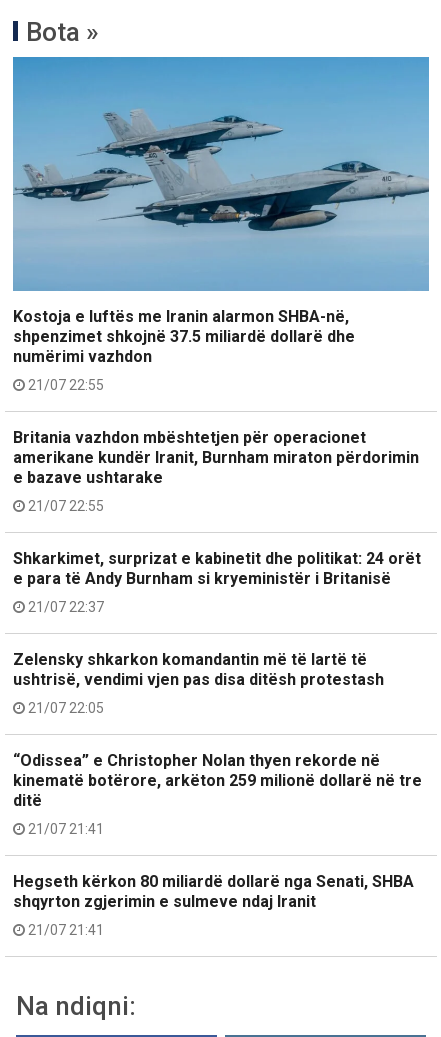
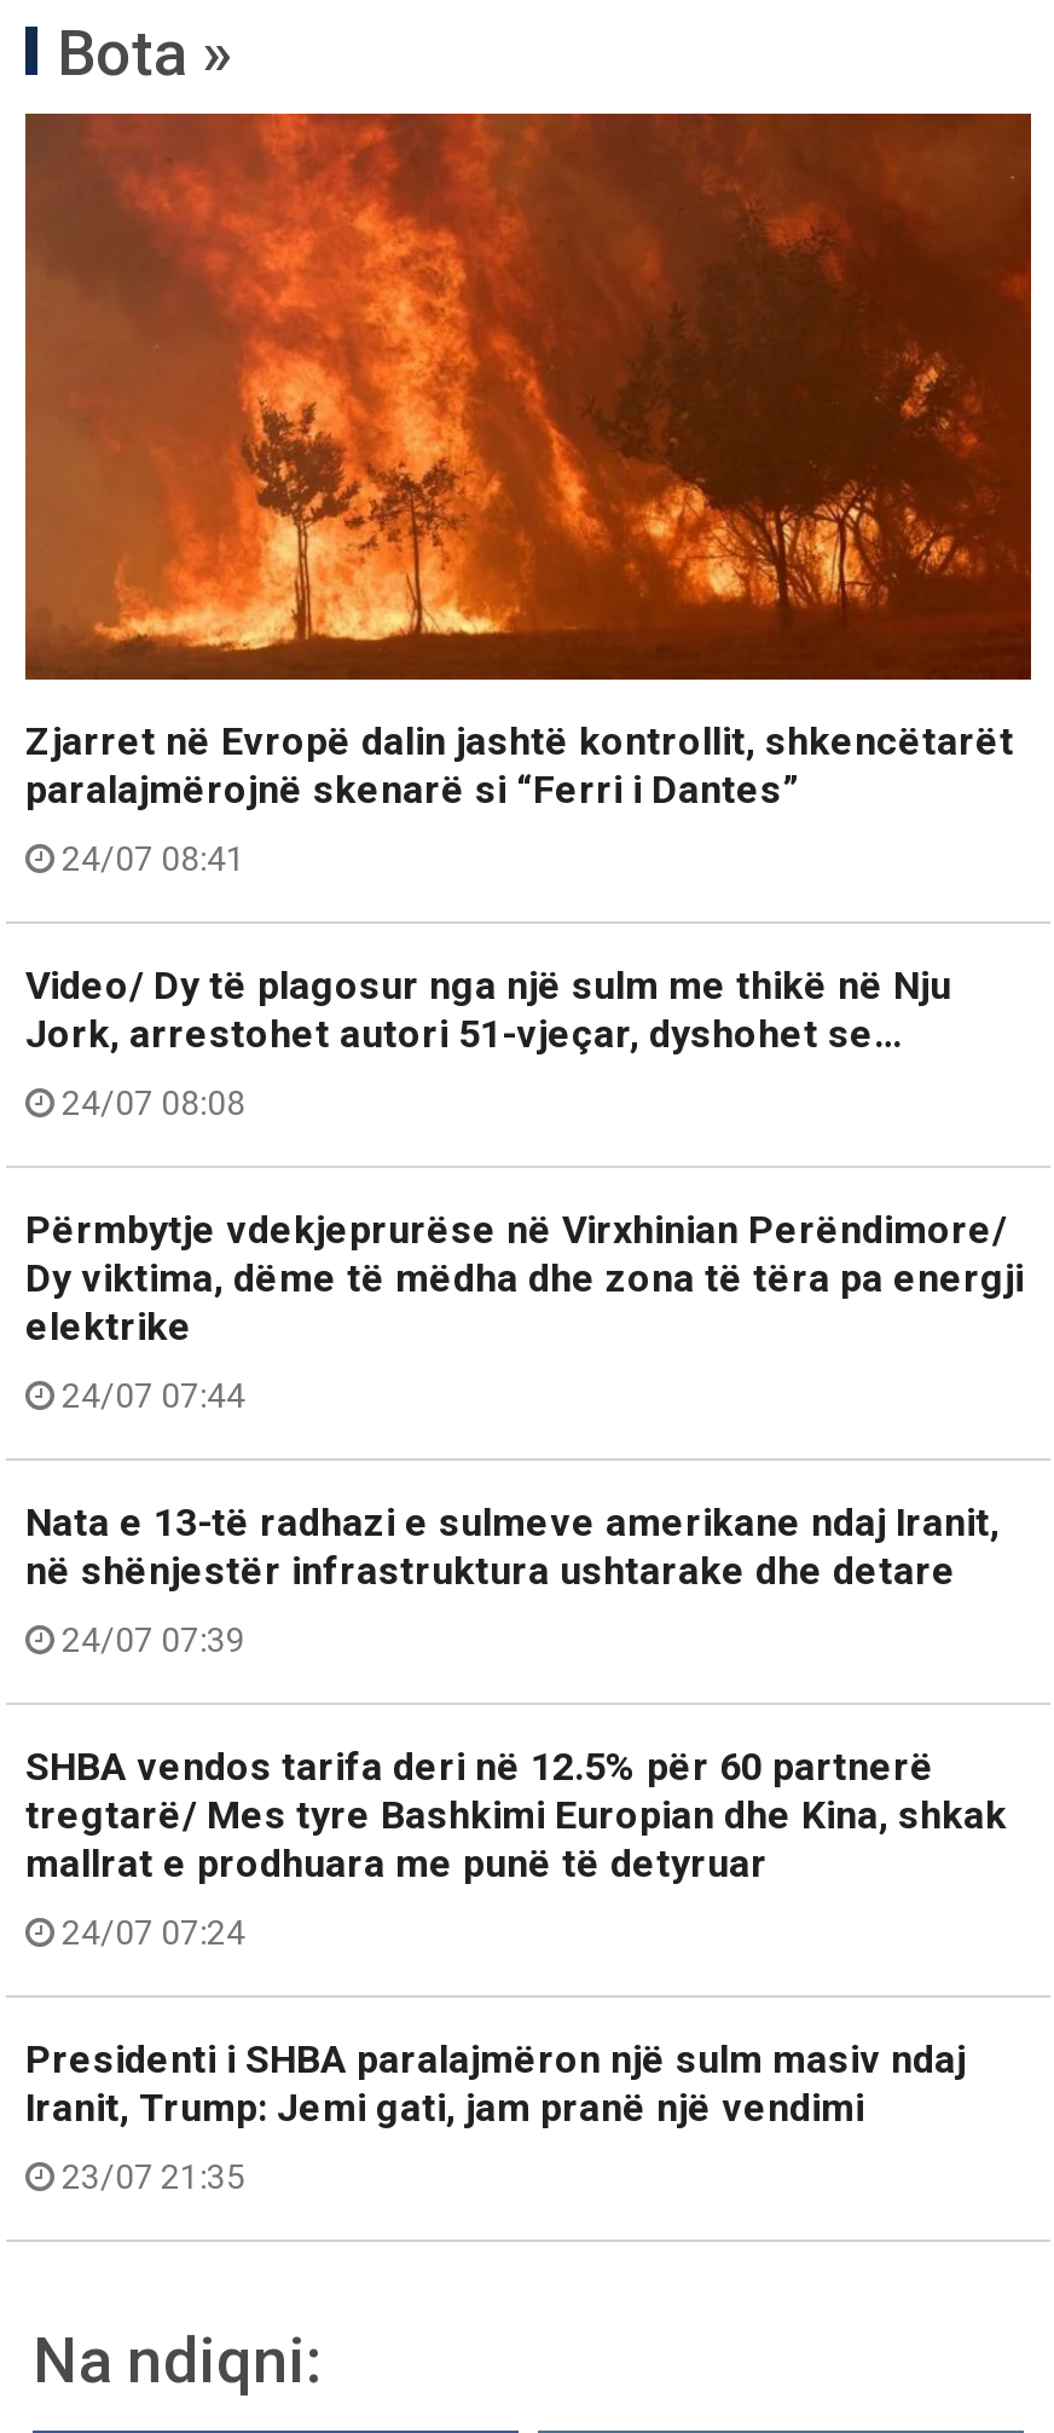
[12,56,430,366] [image] | Kostoja e luftës me Iranin alarmon SHBA-në, | shpenzimet shkojnë 37.5 miliardë dollarë dhe | numërimi vazhdon -> [23,111,1033,812] [image] | Zjarret në Evropë dalin jashtë kontrollit, shkencëtarët | paralajmërojnë skenarë si “Ferri i Dantes”
[25,377,104,393] 21/07 22:55 -> [54,839,245,878] 24/07 08:41
[13,428,419,487] Britania vazhdon mbështetjen për operacionet | amerikane kundër Iranit, Burnham miraton përdorimin | e bazave ushtarake -> [25,962,951,1057] Video/ Dy të plagosur nga një sulm me thikë në Nju | Jork, arrestohet autori 51-vjeçar, dyshohet se…
[25,498,104,514] 21/07 22:55 -> [54,1083,245,1122] 24/07 08:08
[13,549,421,588] Shkarkimet, surprizat e kabinetit dhe politikat: 24 orët | e para të Andy Burnham si kryeministër i Britanisë -> [25,1207,1024,1349] Përmbytje vdekjeprurëse në Virxhinian Perëndimore/ | Dy viktima, dëme të mëdha dhe zona të tëra pa energji | elektrike
[25,599,104,615] 21/07 22:37 -> [54,1376,245,1415] 24/07 07:44
[13,650,384,689] Zelensky shkarkon komandantin më të lartë të | ushtrisë, vendimi vjen pas disa ditësh protestash -> [25,1499,1000,1594] Nata e 13-të radhazi e sulmeve amerikane ndaj Iranit, | në shënjestër infrastruktura ushtarake dhe detare
[25,700,104,716] 21/07 22:05 -> [54,1620,245,1659] 24/07 07:39
[13,751,422,810] “Odissea” e Christopher Nolan thyen rekorde në | kinematë botërore, arkëton 259 milionë dollarë në tre | ditë -> [25,1743,1007,1886] SHBA vendos tarifa deri në 12.5% për 60 partnerë | tregtarë/ Mes tyre Bashkimi Europian dhe Kina, shkak | mallrat e prodhuara me punë të detyruar
[25,821,104,837] 21/07 21:41 -> [54,1913,245,1951] 24/07 07:24
[13,872,414,911] Hegseth kërkon 80 miliardë dollarë nga Senati, SHBA | shqyrton zgjerimin e sulmeve ndaj Iranit -> [25,2036,966,2130] Presidenti i SHBA paralajmëron një sulm masiv ndaj | Iranit, Trump: Jemi gati, jam pranë një vendimi
[25,922,104,938] 21/07 21:41 -> [54,2157,245,2196] 23/07 21:35

